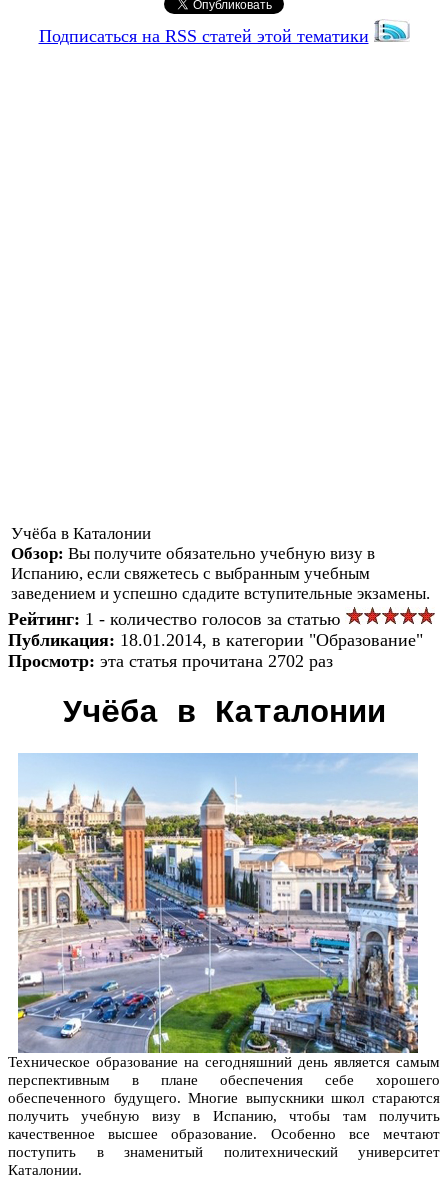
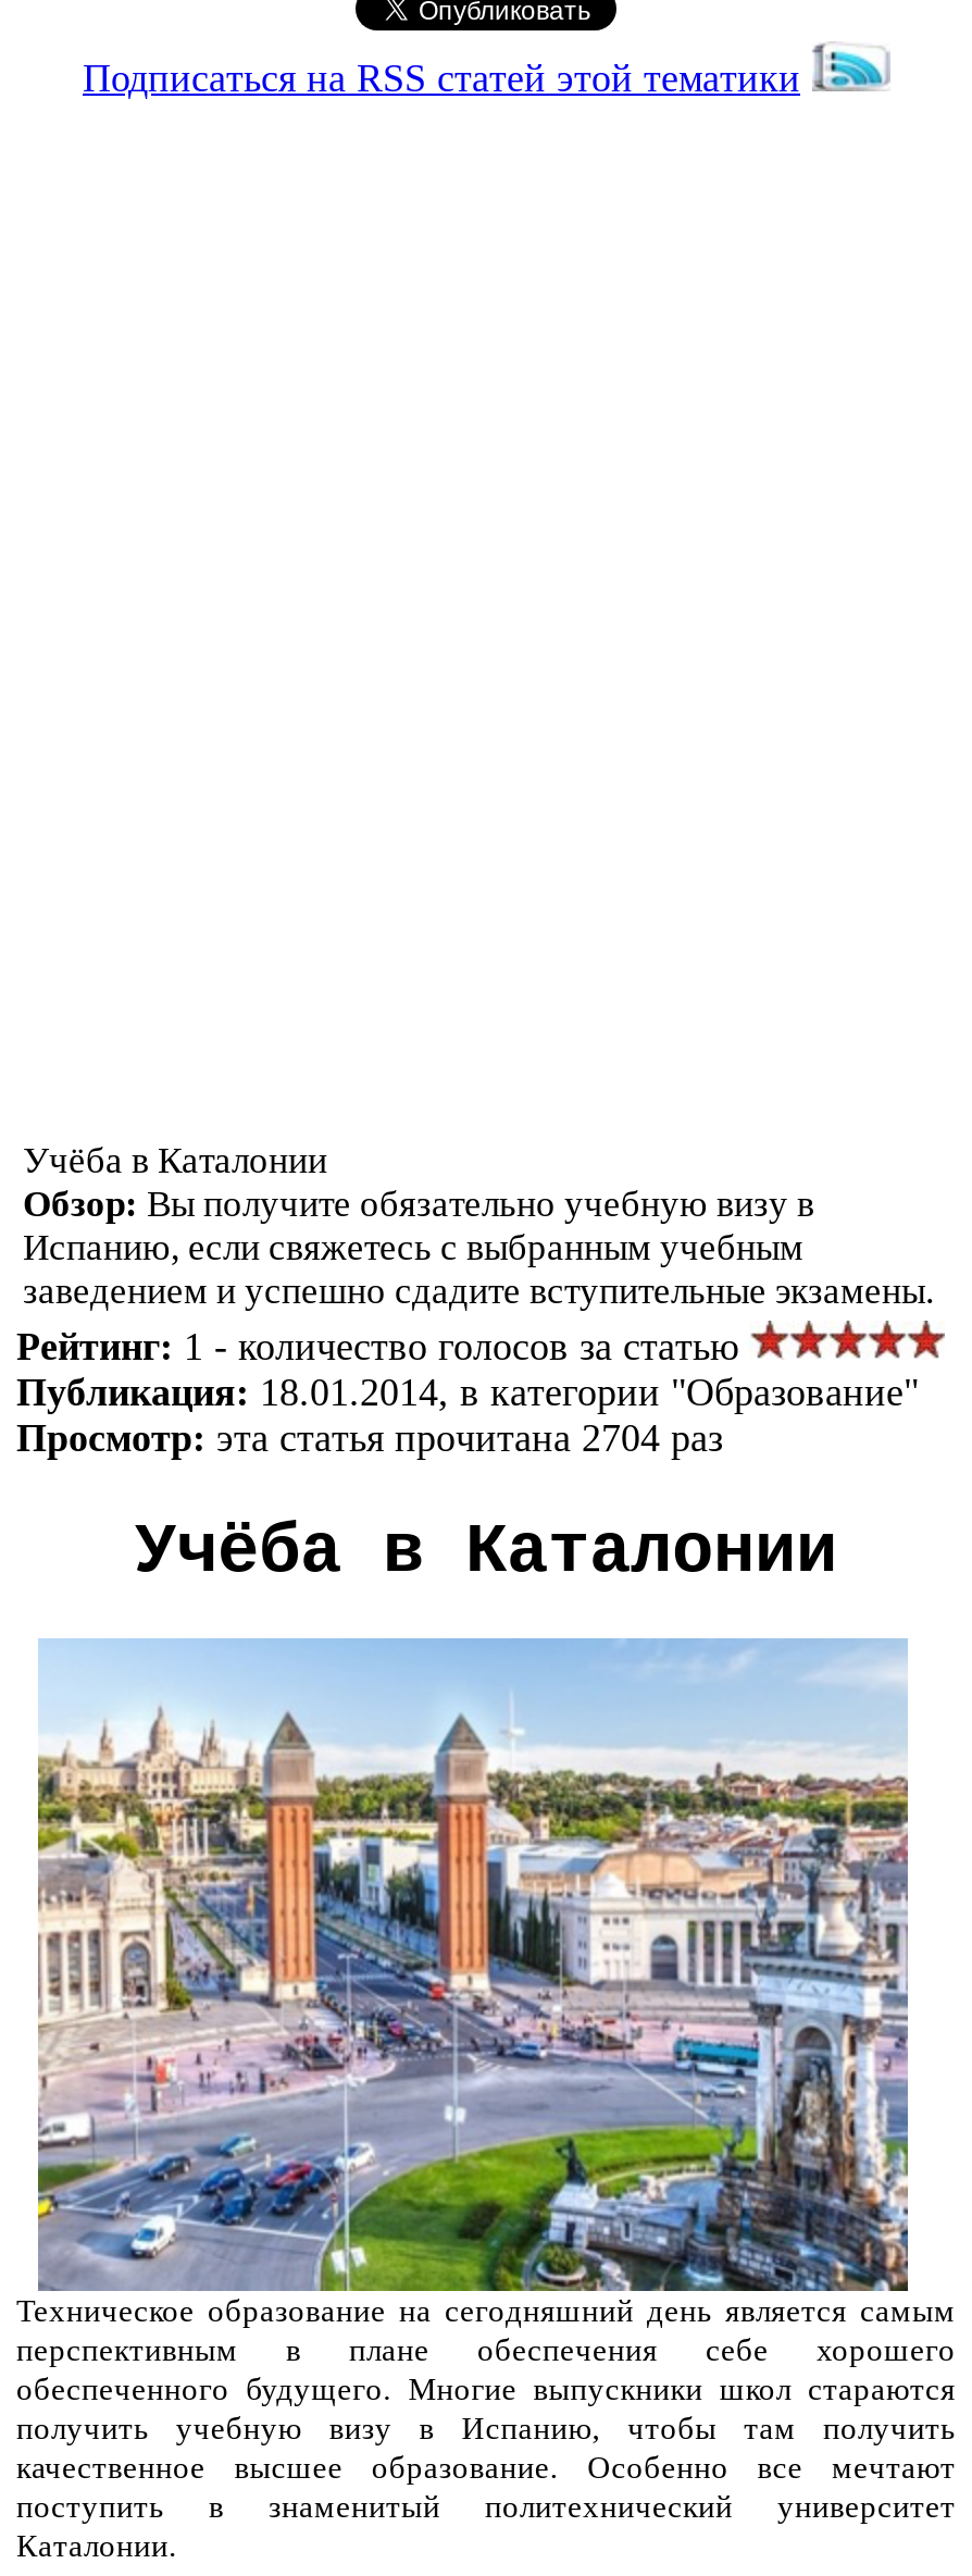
[8,650,333,670] Просмотр: эта статья прочитана 2702 раз -> [16,1415,723,1459] Просмотр: эта статья прочитана 2704 раз

